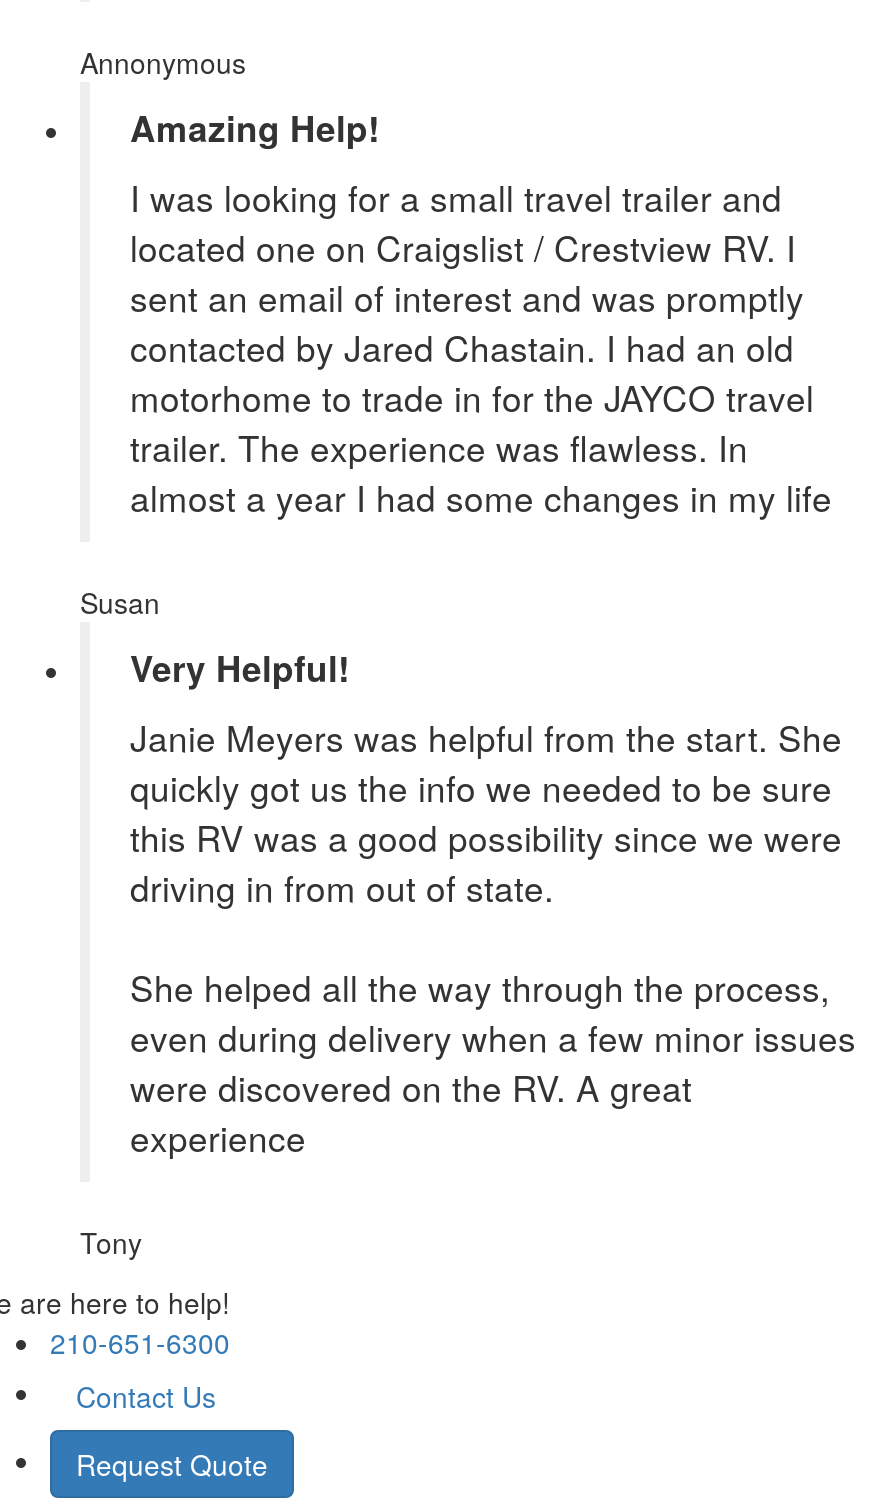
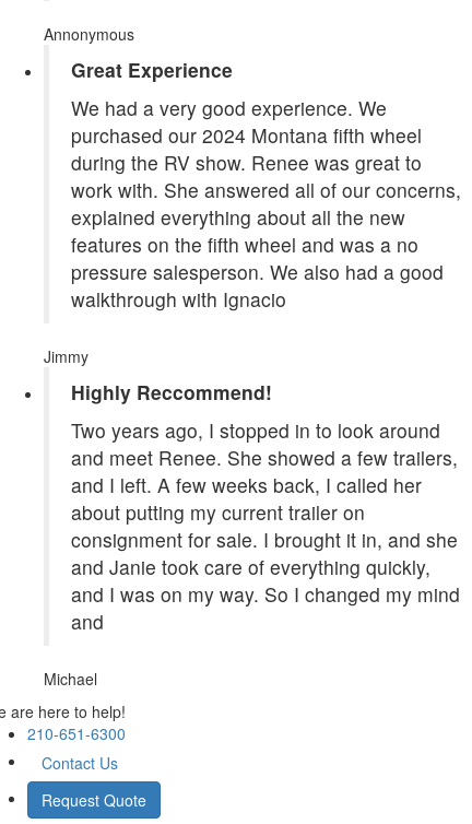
[80,103,856,1263] Amazing Help! | I was looking for a small travel trailer and | located one on Craigslist / Crestview RV. I | sent an email of interest and was promptly | contacted by Jared Chastain. I had an old | motorhome to trade in for the JAYCO travel | trailer. The experience was flawless. In | almost a year I had some changes in my life | Susan | Very Helpful! | Janie Meyers was helpful from the start. She | quickly got us the info we needed to be sure | this RV was a good possibility since we were | driving in from out of state. | She helped all the way through the process, | even during delivery when a few minor issues | were discovered on the RV. A great | experience | Tony -> [44,56,461,690] Great Experience | We had a very good experience. We | purchased our 2024 Montana fifth wheel | during the RV show. Renee was great to | work with. She answered all of our concerns, | explained everything about all the new | features on the fifth wheel and was a no | pressure salesperson. We also had a good | walkthrough with Ignacio | Jimmy | Highly Reccommend! | Two years ago, I stopped in to look around | and meet Renee. She showed a few trailers, | and I left. A few weeks back, I called her | about putting my current trailer on | consignment for sale. I brought it in, and she | and Janie took care of everything quickly, | and I was on my way. So I changed my mind | and | Michael

